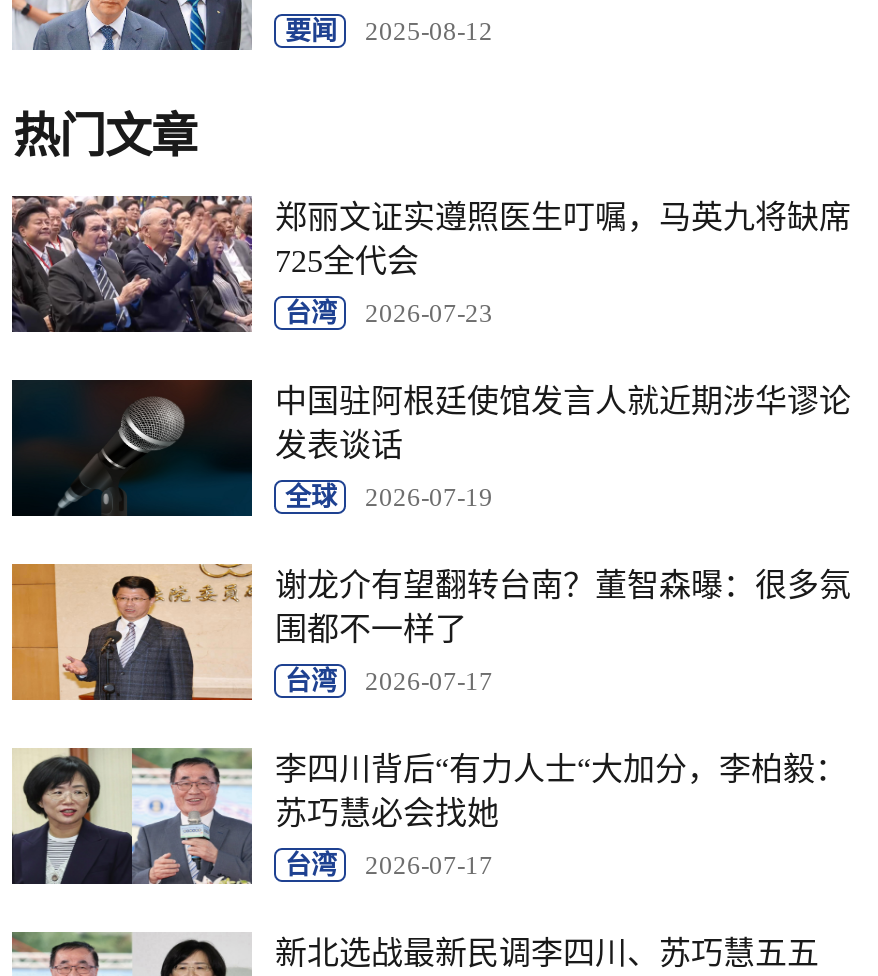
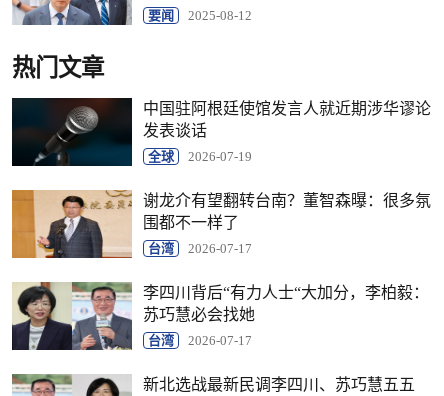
[10,194,851,334] [image] | 郑丽文证实遵照医生叮嘱，马英九将缺席 | 725全代会 | 台湾 | 2026-07-23 -> none

